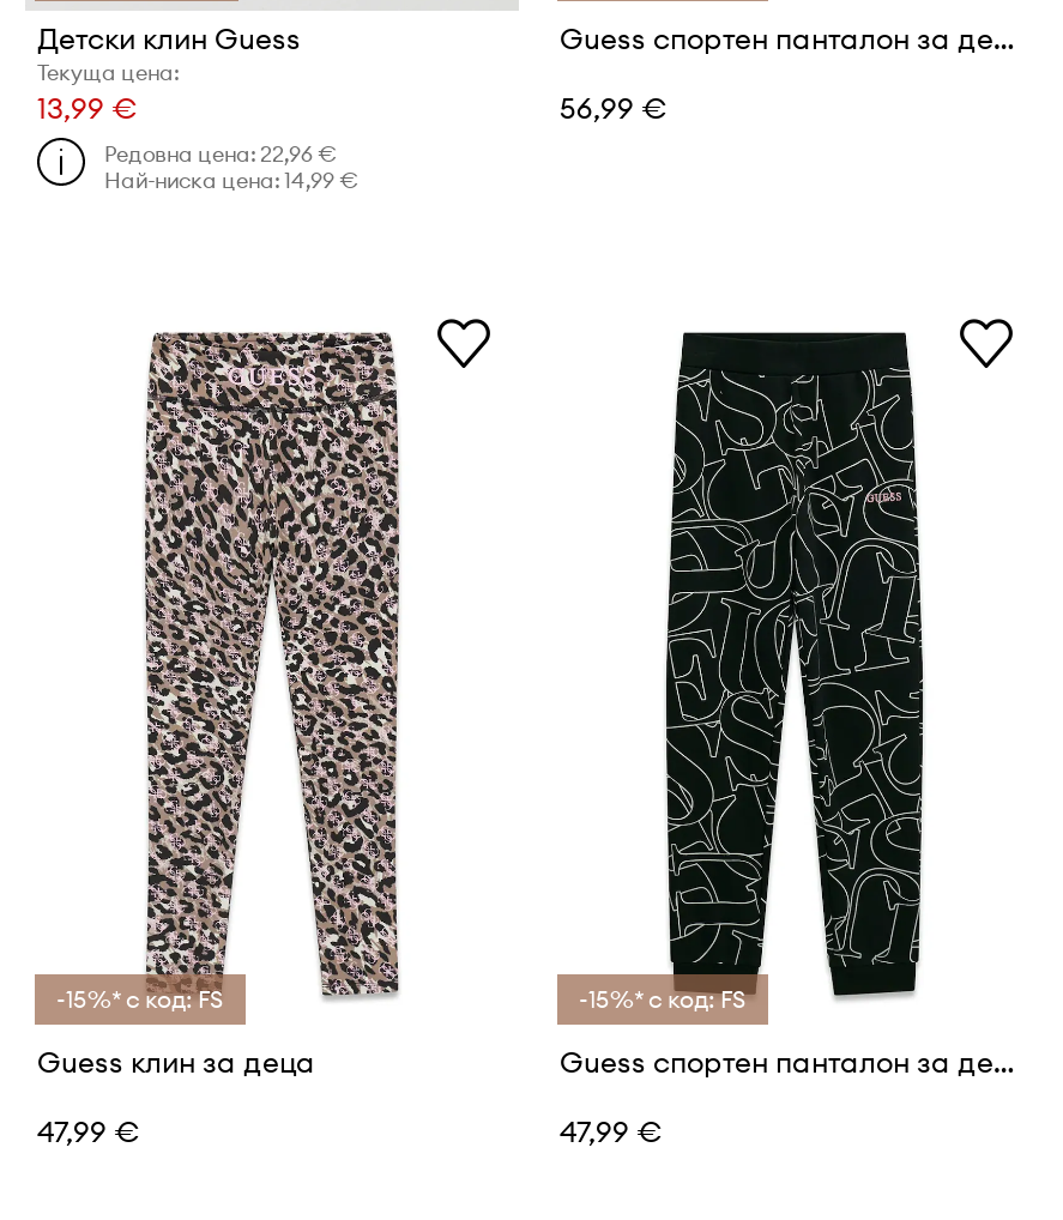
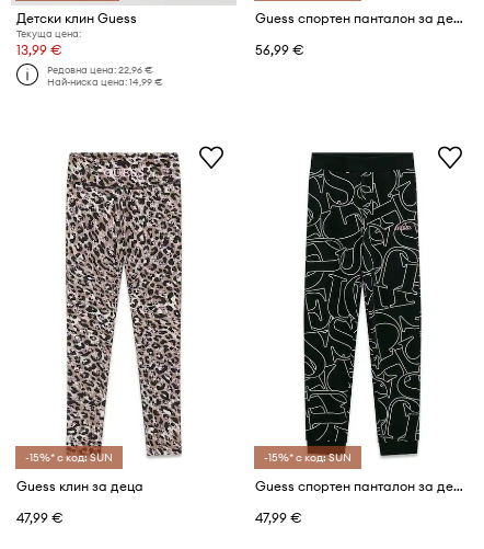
[56,985,224,1017] -15%* с код: FS -> [25,450,113,465] -15%* с код: SUN
[579,985,747,1017] -15%* с код: FS -> [264,450,352,465] -15%* с код: SUN

